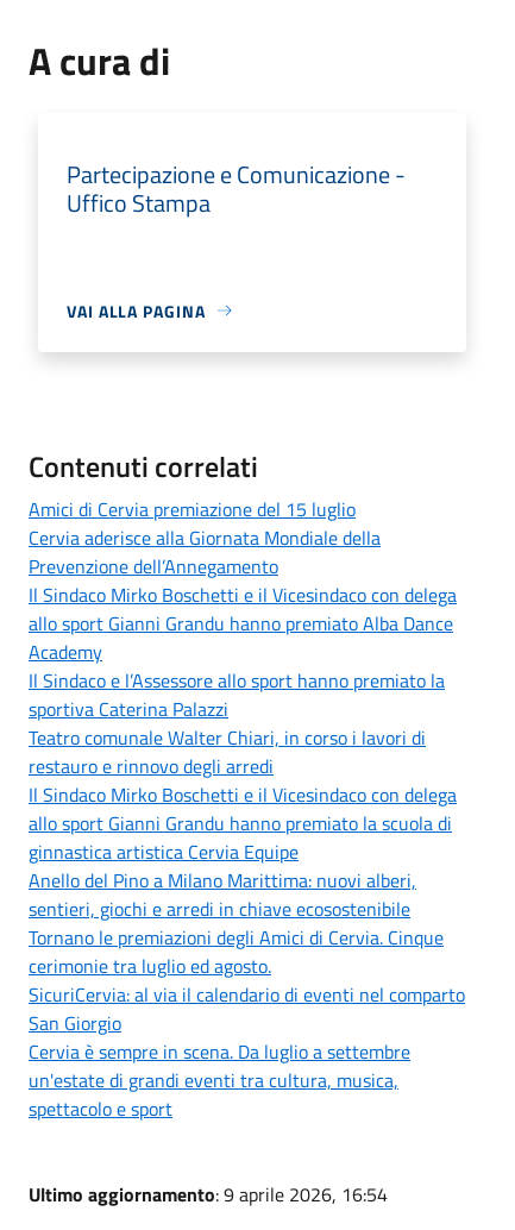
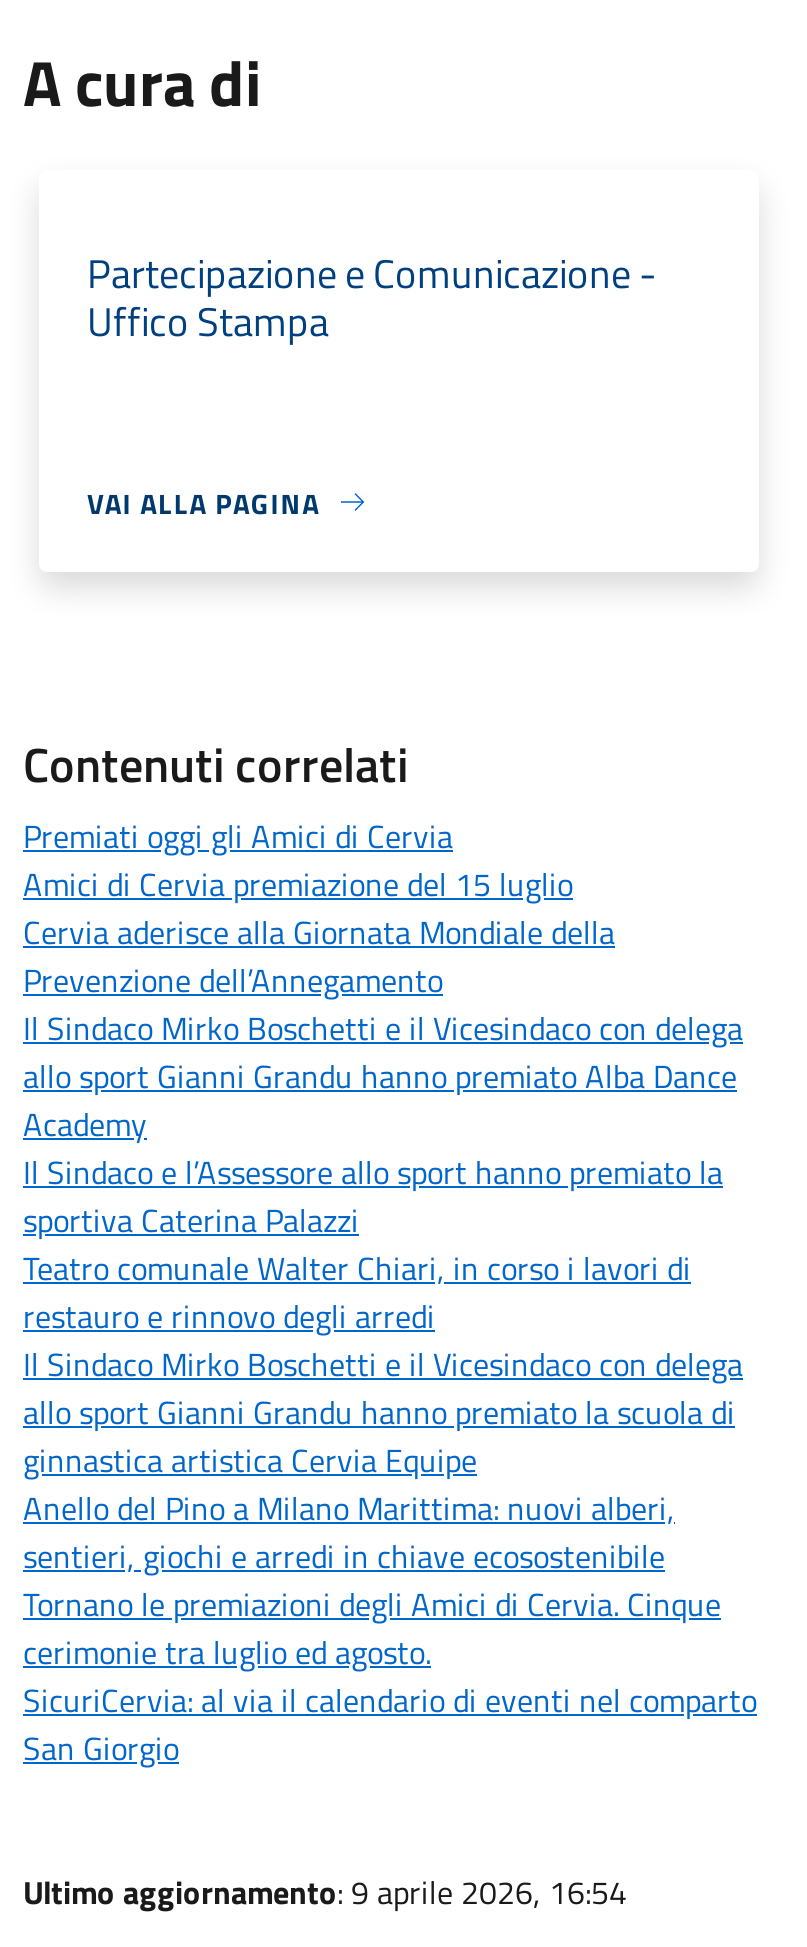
none -> [23,812,453,860] Premiati oggi gli Amici di Cervia
moved [29,495,465,1037] -> [23,860,757,1772]: Amici di Cervia premiazione del 15 luglio | Cervia aderisce alla Giornata Mondiale della | Prevenzione dell’Annegamento | ... | SicuriCervia: al via il calendario di eventi nel comparto | San Giorgio
[29,1037,410,1123] Cervia è sempre in scena. Da luglio a settembre | un'estate di grandi eventi tra cultura, musica, | spettacolo e sport -> none

